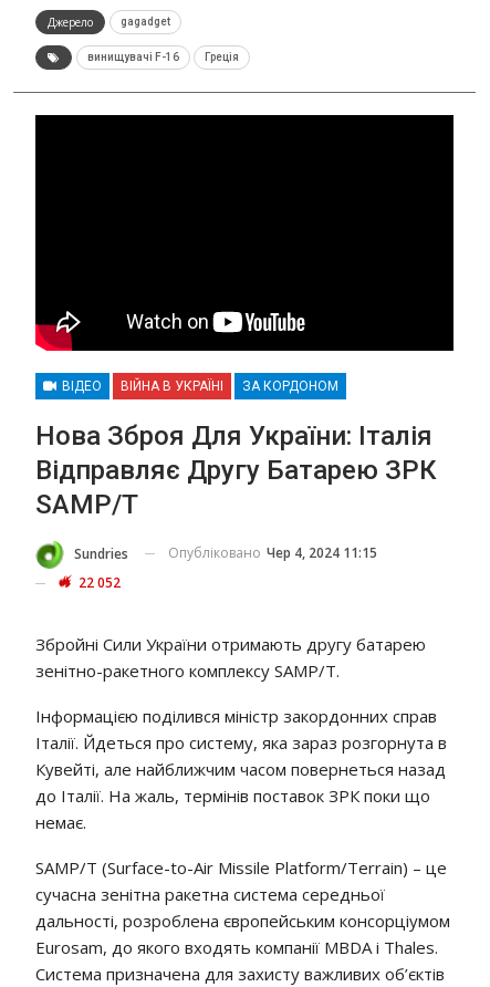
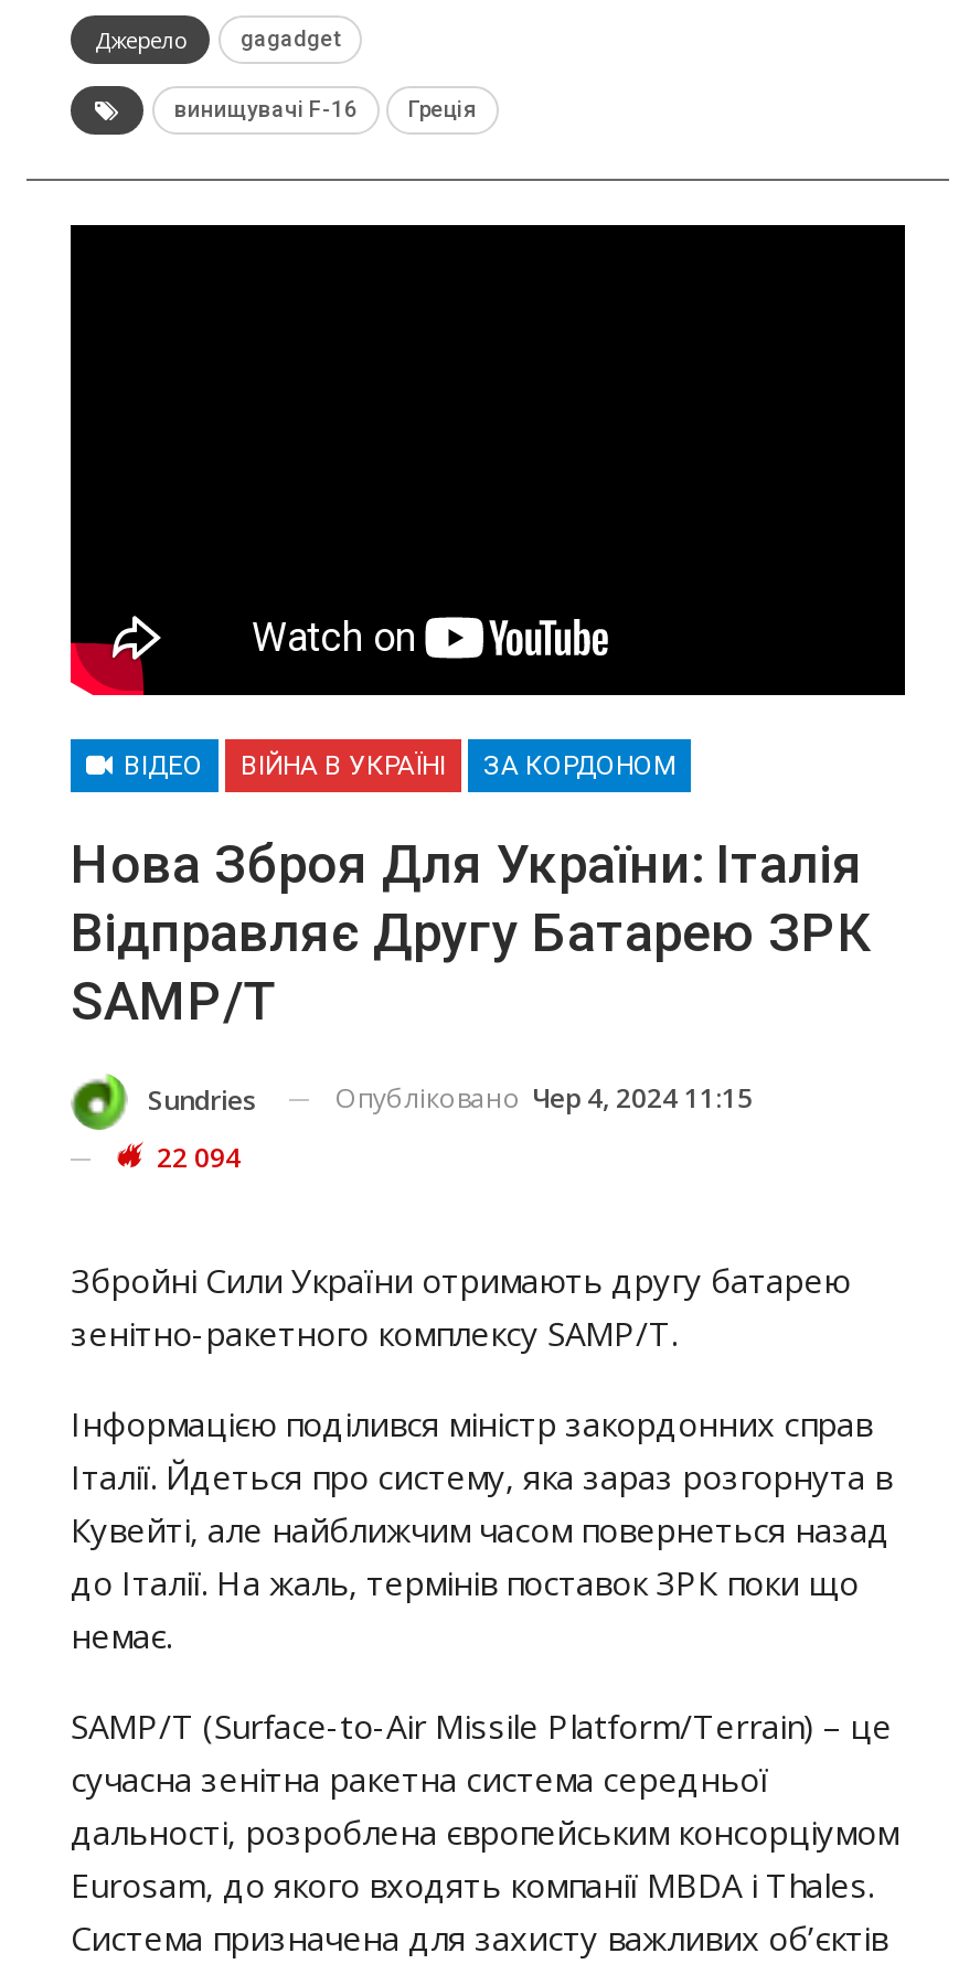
[75,573,121,591] 22 052 -> [150,1138,241,1175] 22 094

